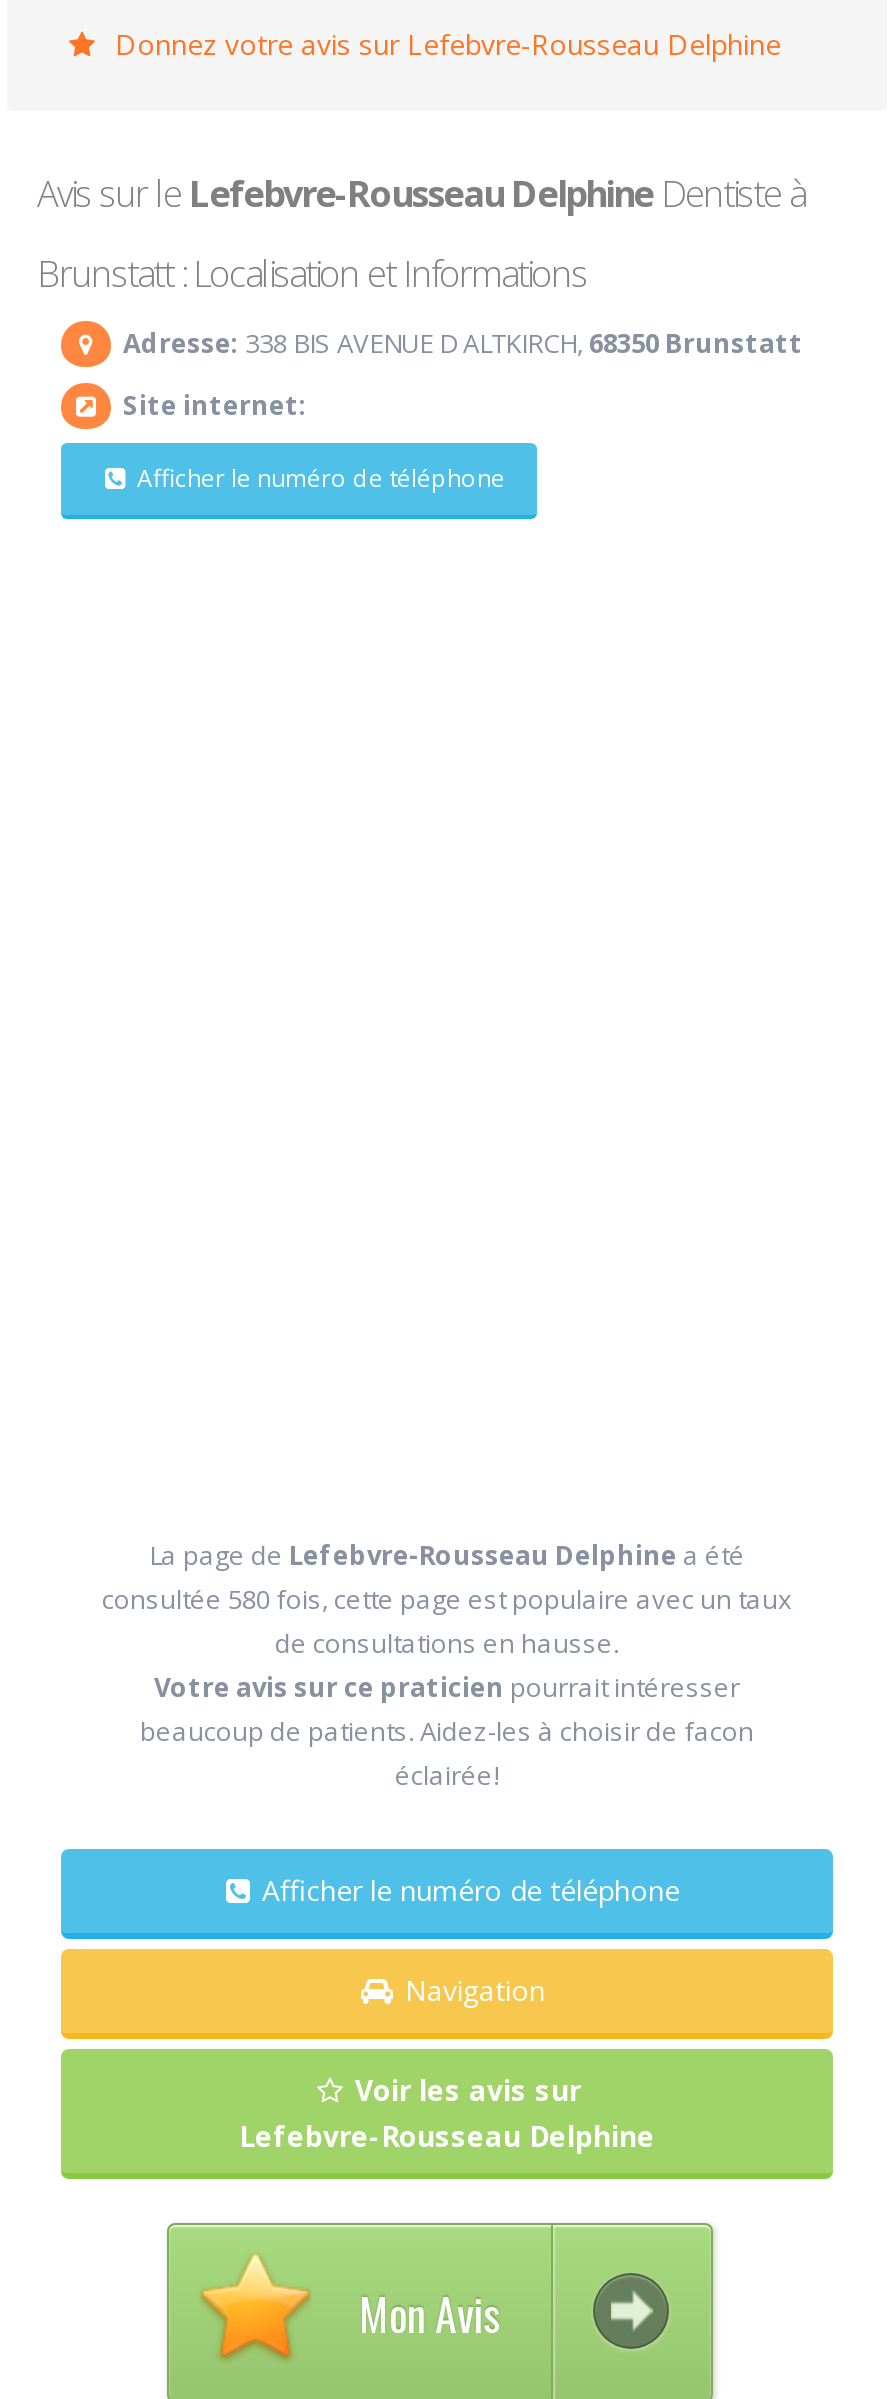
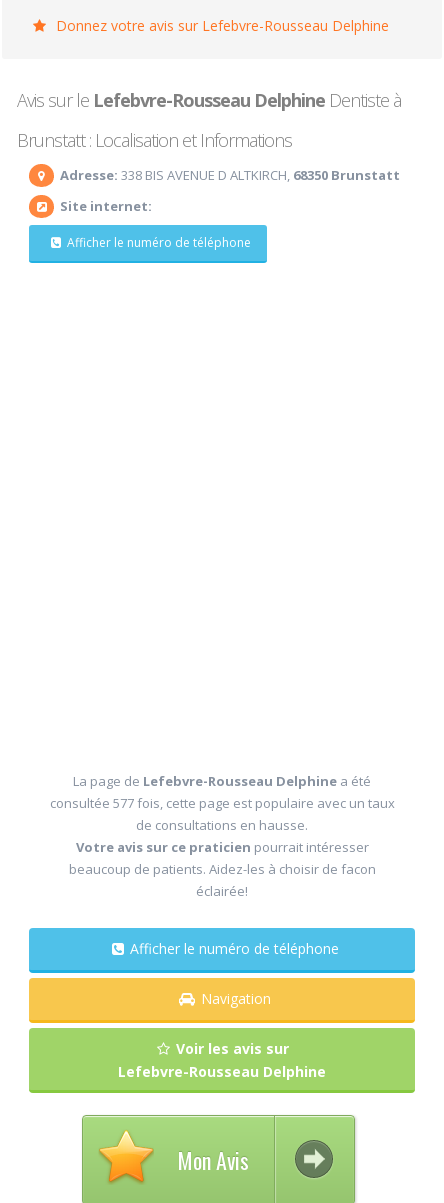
[102,1581,792,1617] consultée 580 fois, cette page est populaire avec un taux -> [49,794,394,812] consultée 577 fois, cette page est populaire avec un taux

